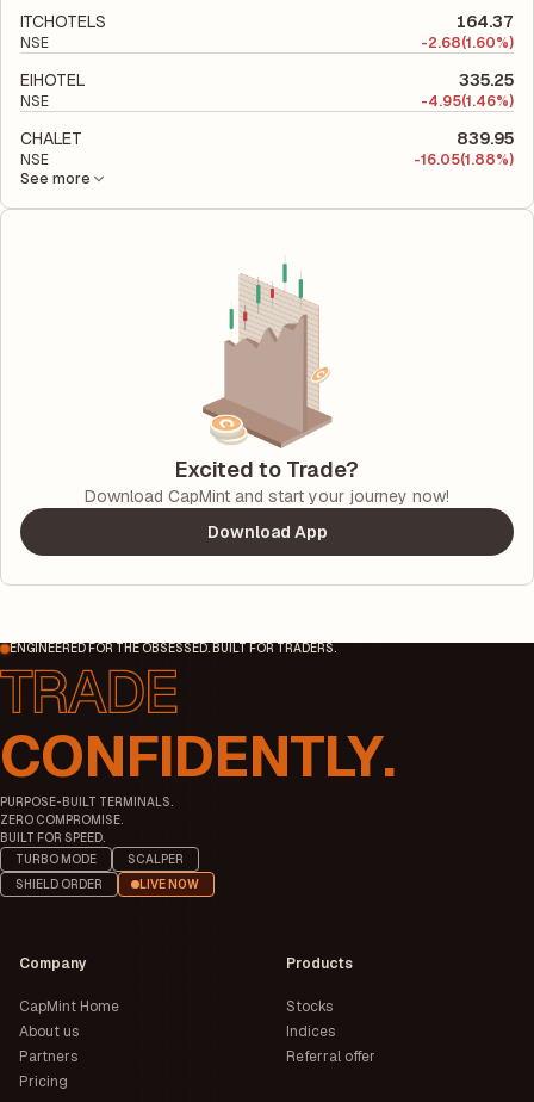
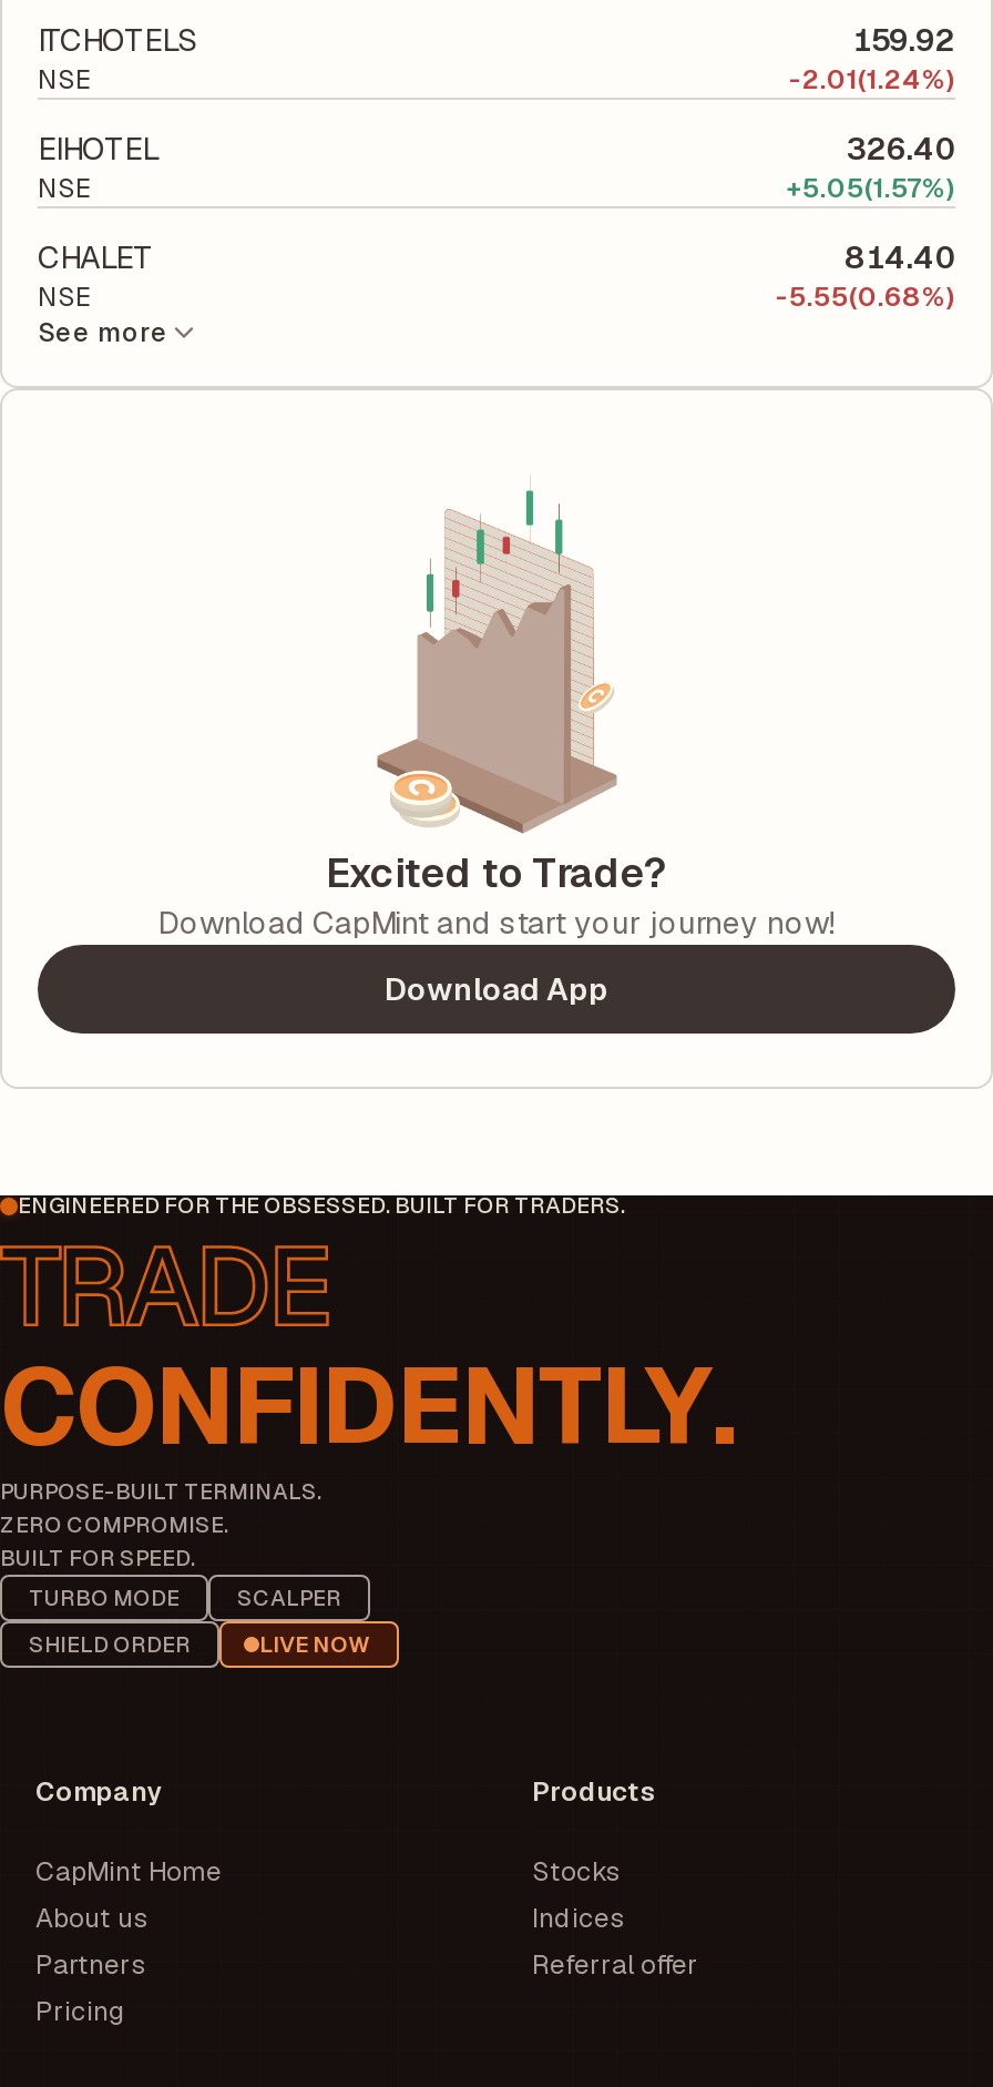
[457,11,514,32] 164.37 -> [853,20,955,60] 159.92
[421,33,514,52] -2.68(1.60%) -> [789,62,955,98] -2.01(1.24%)
[459,69,514,91] 335.25 -> [847,129,955,169] 326.40
[421,92,514,111] -4.95(1.46%) -> [787,171,955,206] +5.05(1.57%)
[457,128,514,149] 839.95 -> [844,237,955,277] 814.40
[414,150,514,169] -16.05(1.88%) -> [776,279,955,315] -5.55(0.68%)

